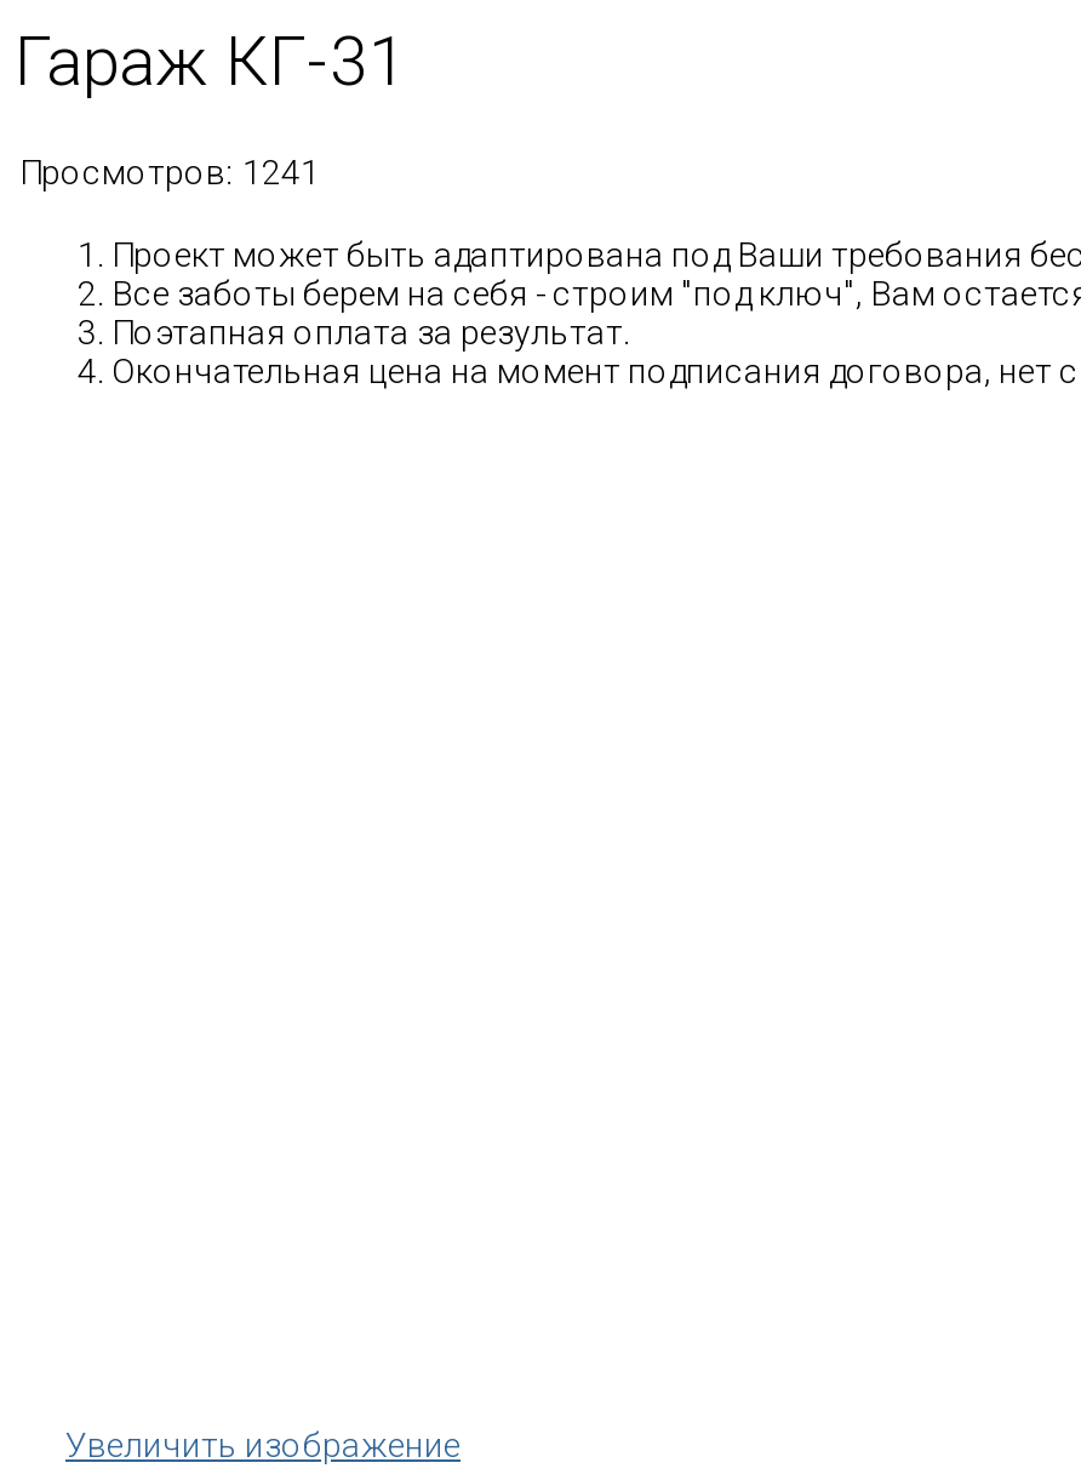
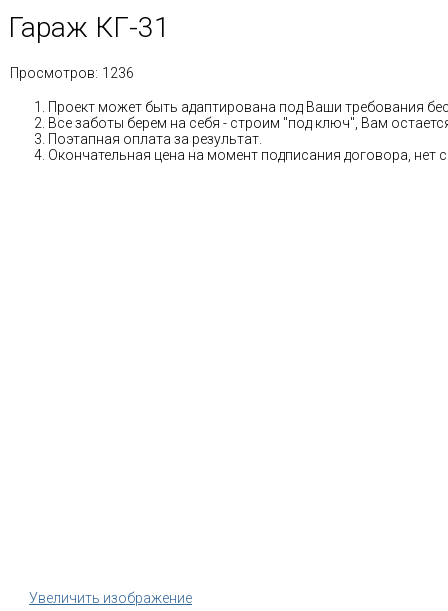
[19,152,320,190] Просмотров: 1241 -> [10,64,134,80] Просмотров: 1236

